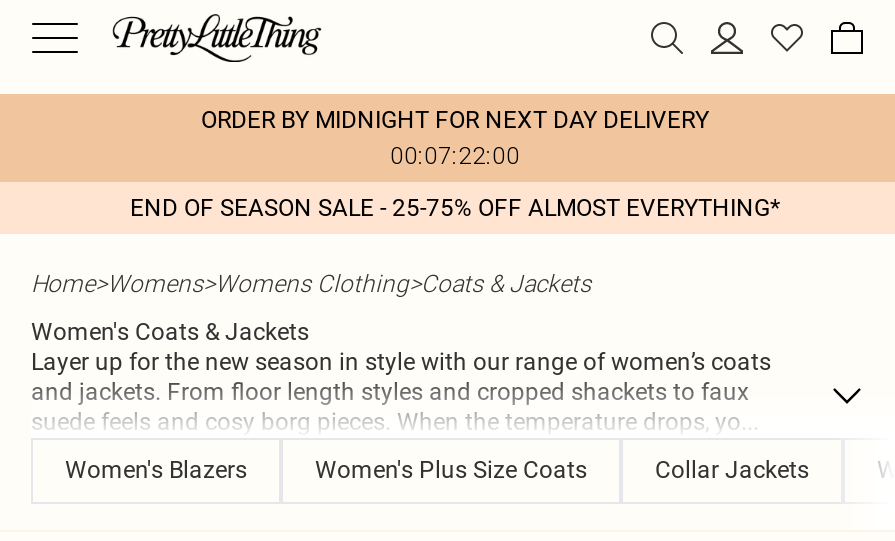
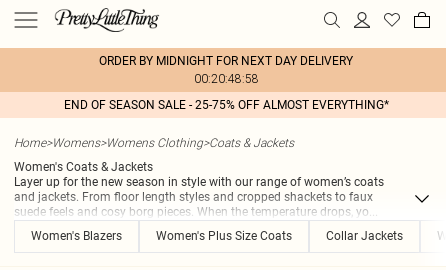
[390,140,520,170] 00:07:22:00 -> [193,71,258,86] 00:20:48:58

